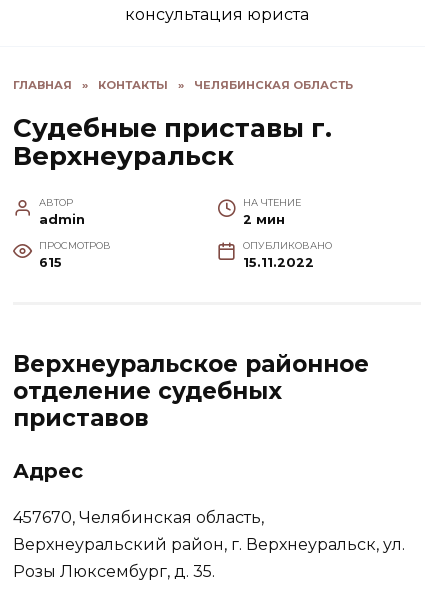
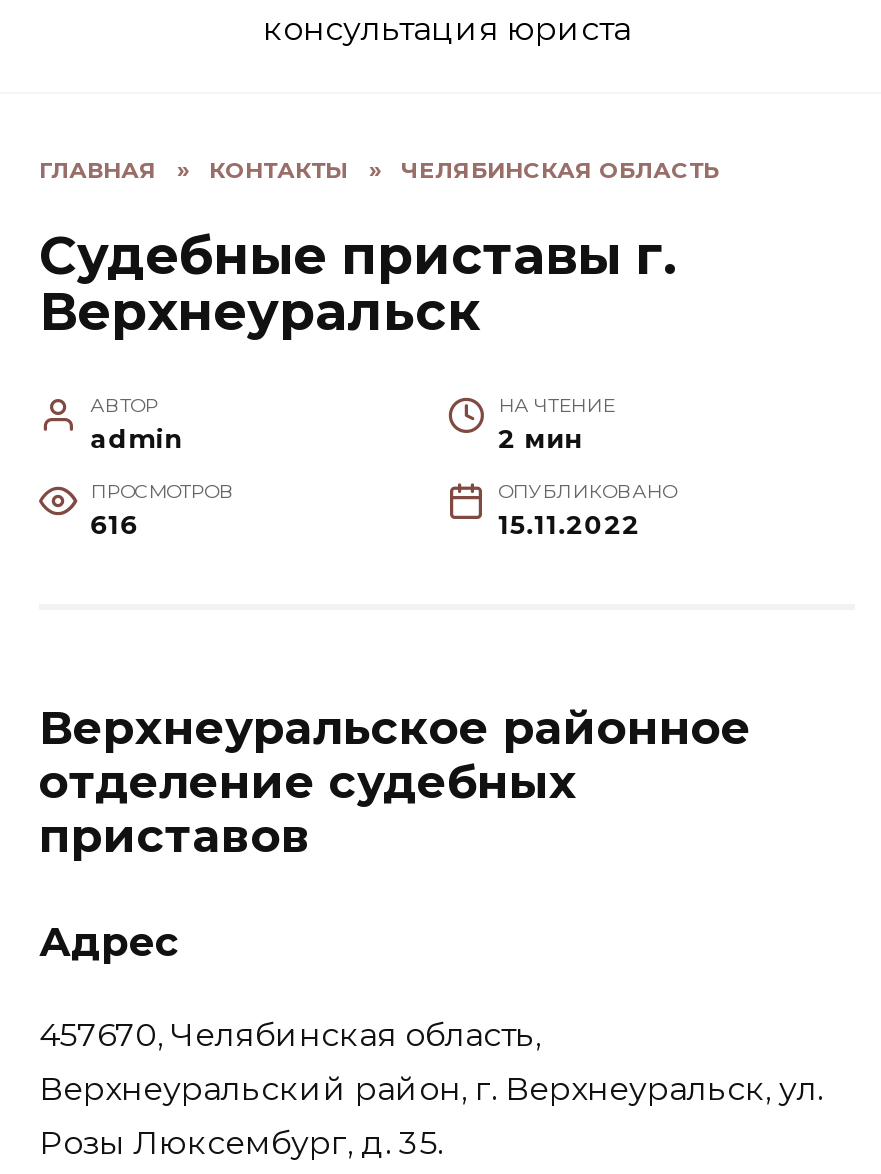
[39,255,62,270] 615 -> [90,510,138,540] 616

